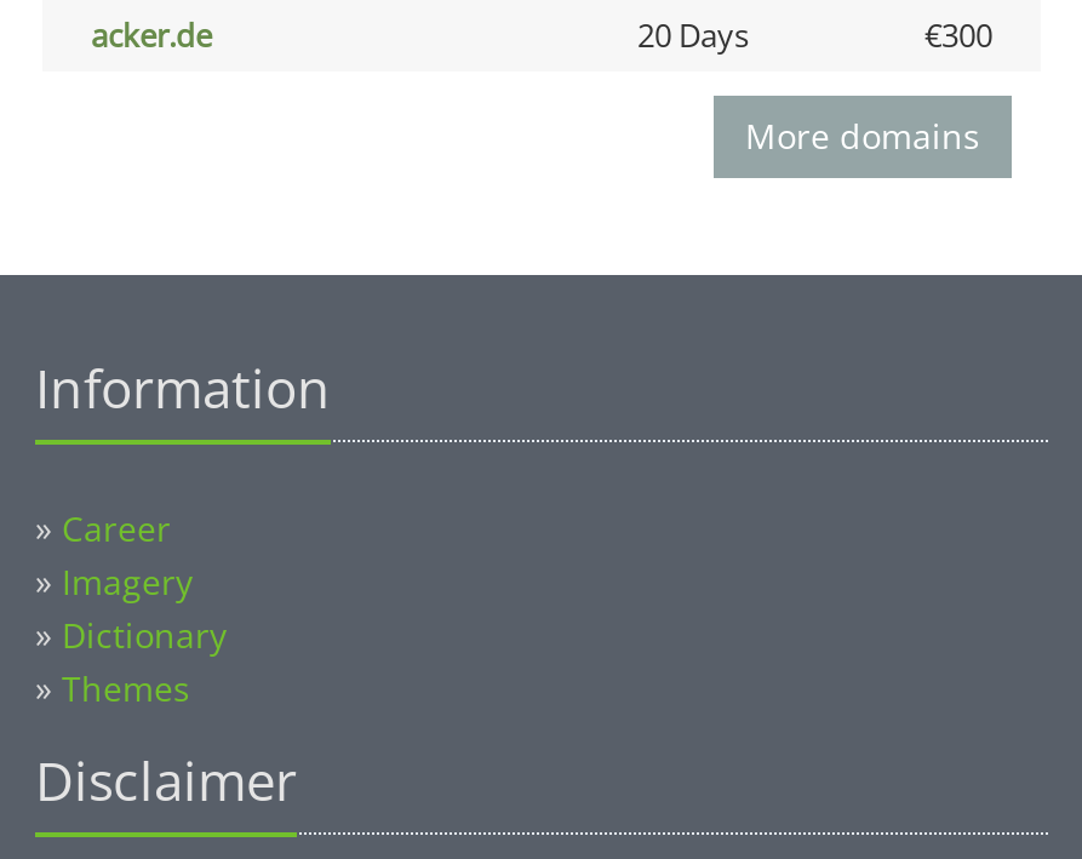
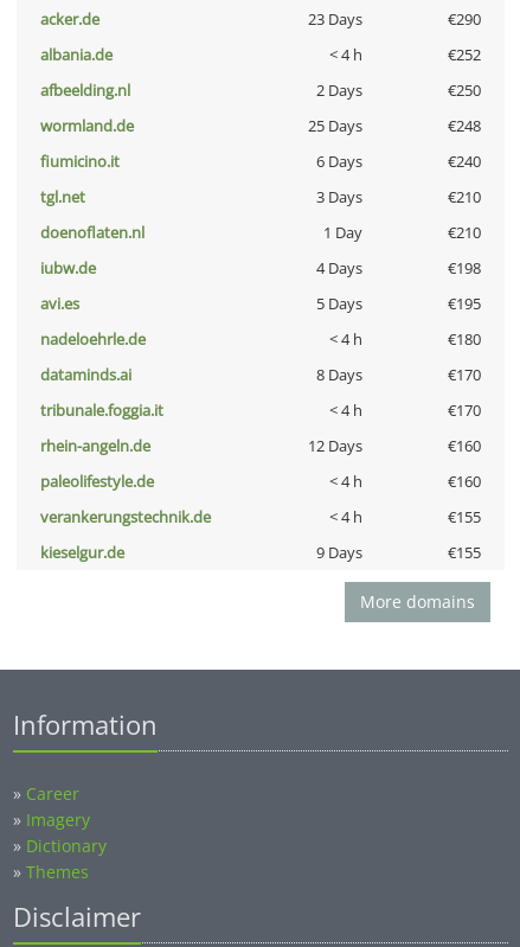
[637,13,992,57] 20 Days | €300 -> [40,8,481,563] 23 Days | €290 | albania.de | < 4 h | €252 | afbeelding.nl | 2 Days | €250 | wormland.de | 25 Days | €248 | fiumicino.it | 6 Days | €240 | tgl.net | 3 Days | €210 | doenoflaten.nl | 1 Day | €210 | iubw.de | 4 Days | €198 | avi.es | 5 Days | €195 | nadeloehrle.de | < 4 h | €180 | dataminds.ai | 8 Days | €170 | tribunale.foggia.it | < 4 h | €170 | rhein-angeln.de | 12 Days | €160 | paleolifestyle.de | < 4 h | €160 | verankerungstechnik.de | < 4 h | €155 | kieselgur.de | 9 Days | €155

